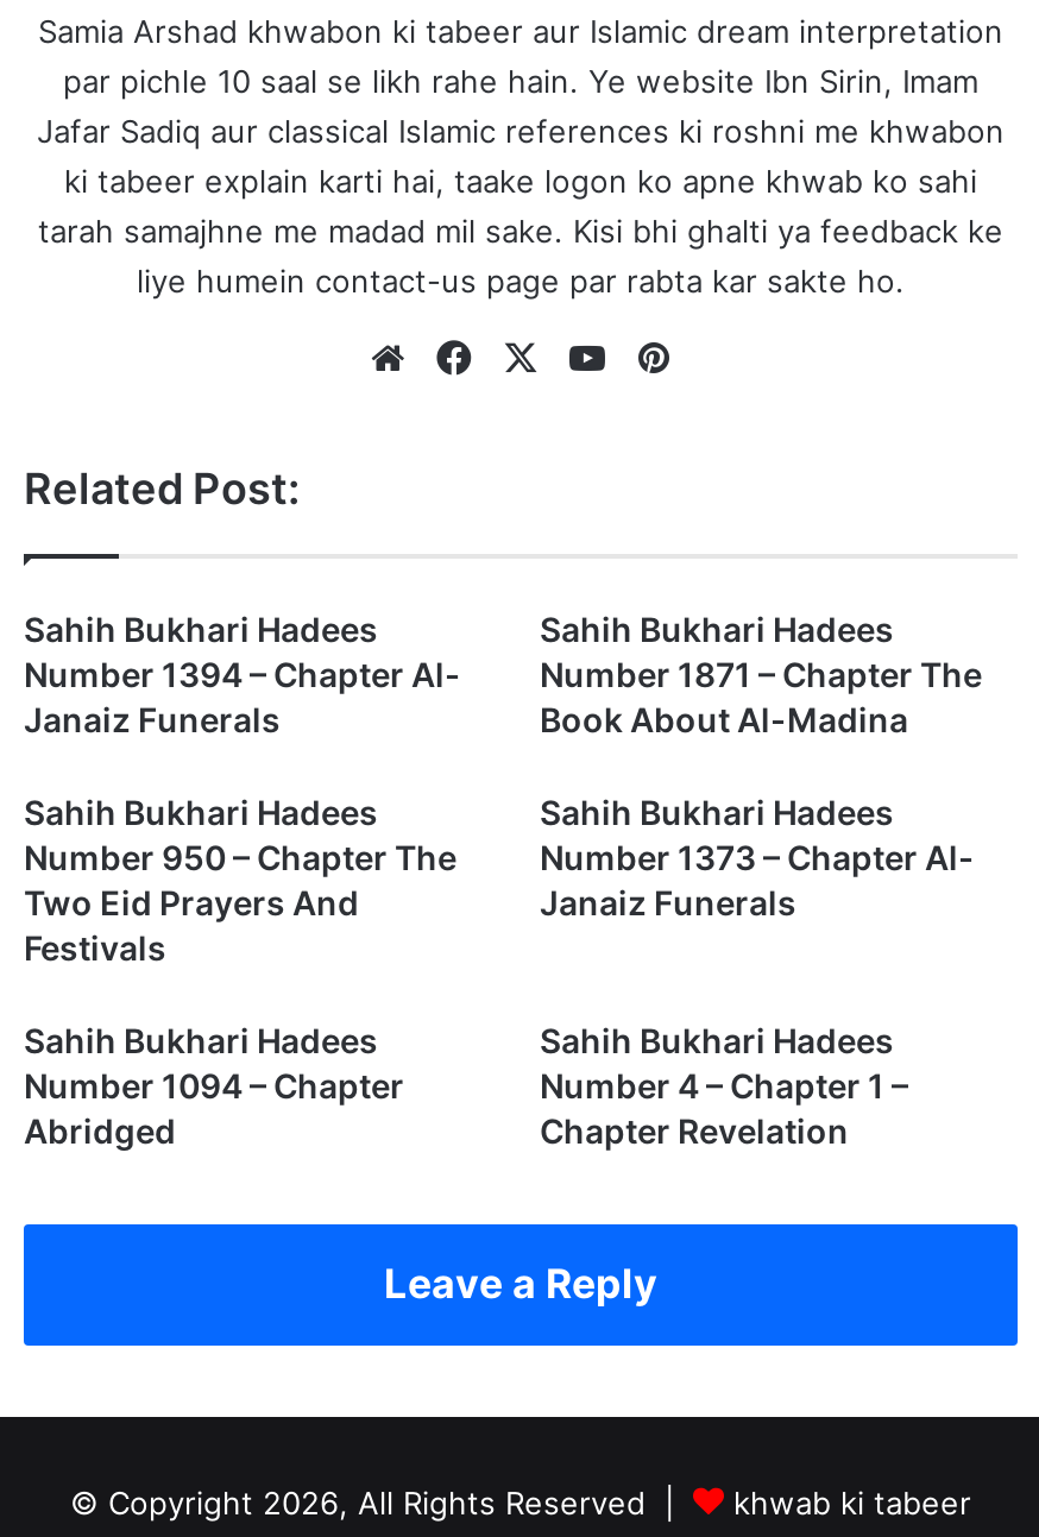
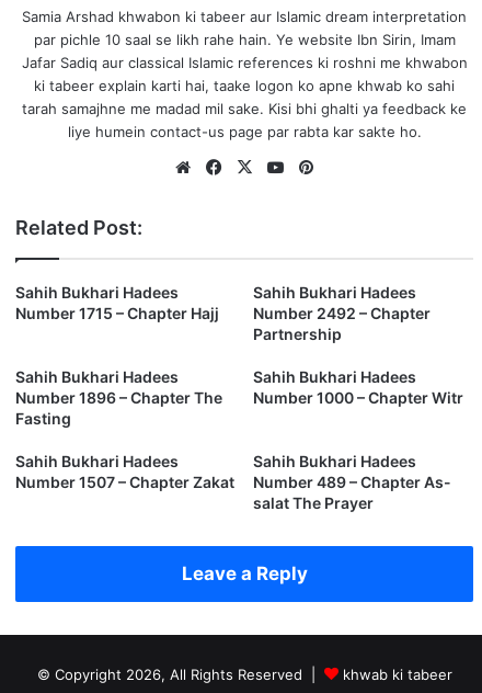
[24,653,461,738] Number 1394 – Chapter Al- | Janaiz Funerals -> [15,303,219,322] Number 1715 – Chapter Hajj
[540,653,982,738] Number 1871 – Chapter The | Book About Al-Madina -> [253,303,431,343] Number 2492 – Chapter | Partnership
[24,836,456,966] Number 950 – Chapter The | Two Eid Prayers And | Festivals -> [15,388,222,427] Number 1896 – Chapter The | Fasting
[540,836,975,921] Number 1373 – Chapter Al- | Janaiz Funerals -> [253,388,463,406] Number 1000 – Chapter Witr
[24,1064,404,1149] Number 1094 – Chapter | Abridged -> [15,472,234,491] Number 1507 – Chapter Zakat
[540,1064,908,1149] Number 4 – Chapter 1 – | Chapter Revelation -> [253,472,451,512] Number 489 – Chapter As- | salat The Prayer

